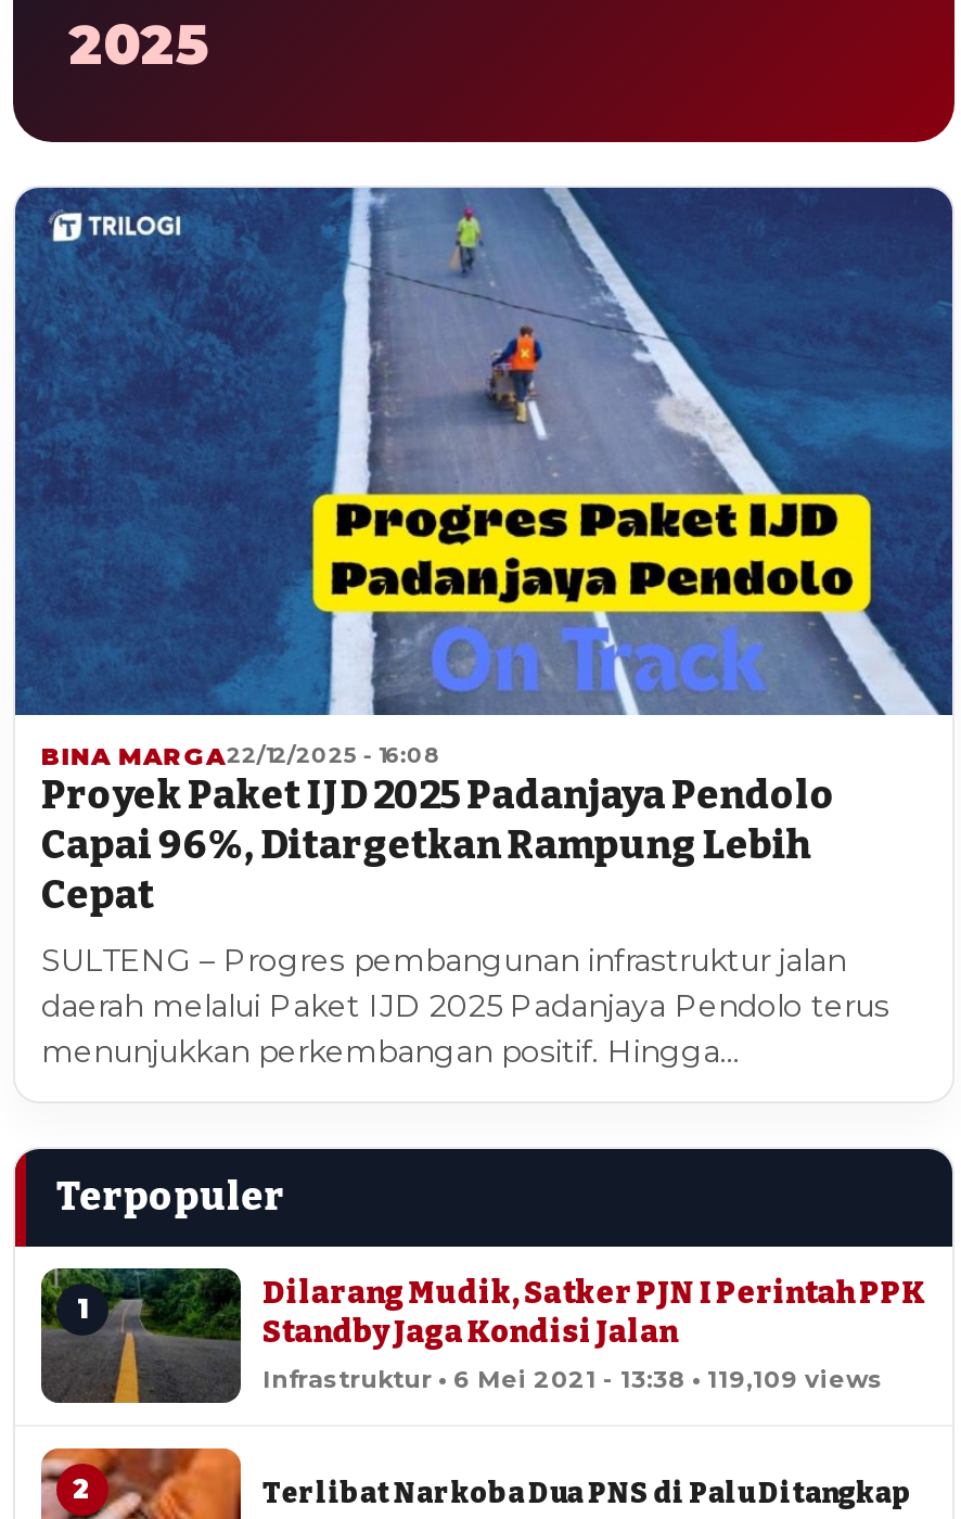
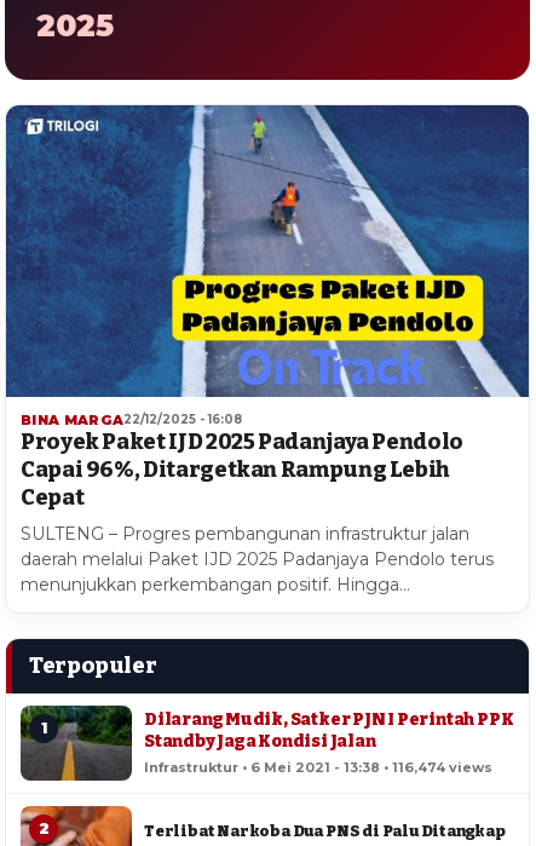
[262,1364,883,1394] Infrastruktur • 6 Mei 2021 - 13:38 • 119,109 views -> [144,759,492,776] Infrastruktur • 6 Mei 2021 - 13:38 • 116,474 views

